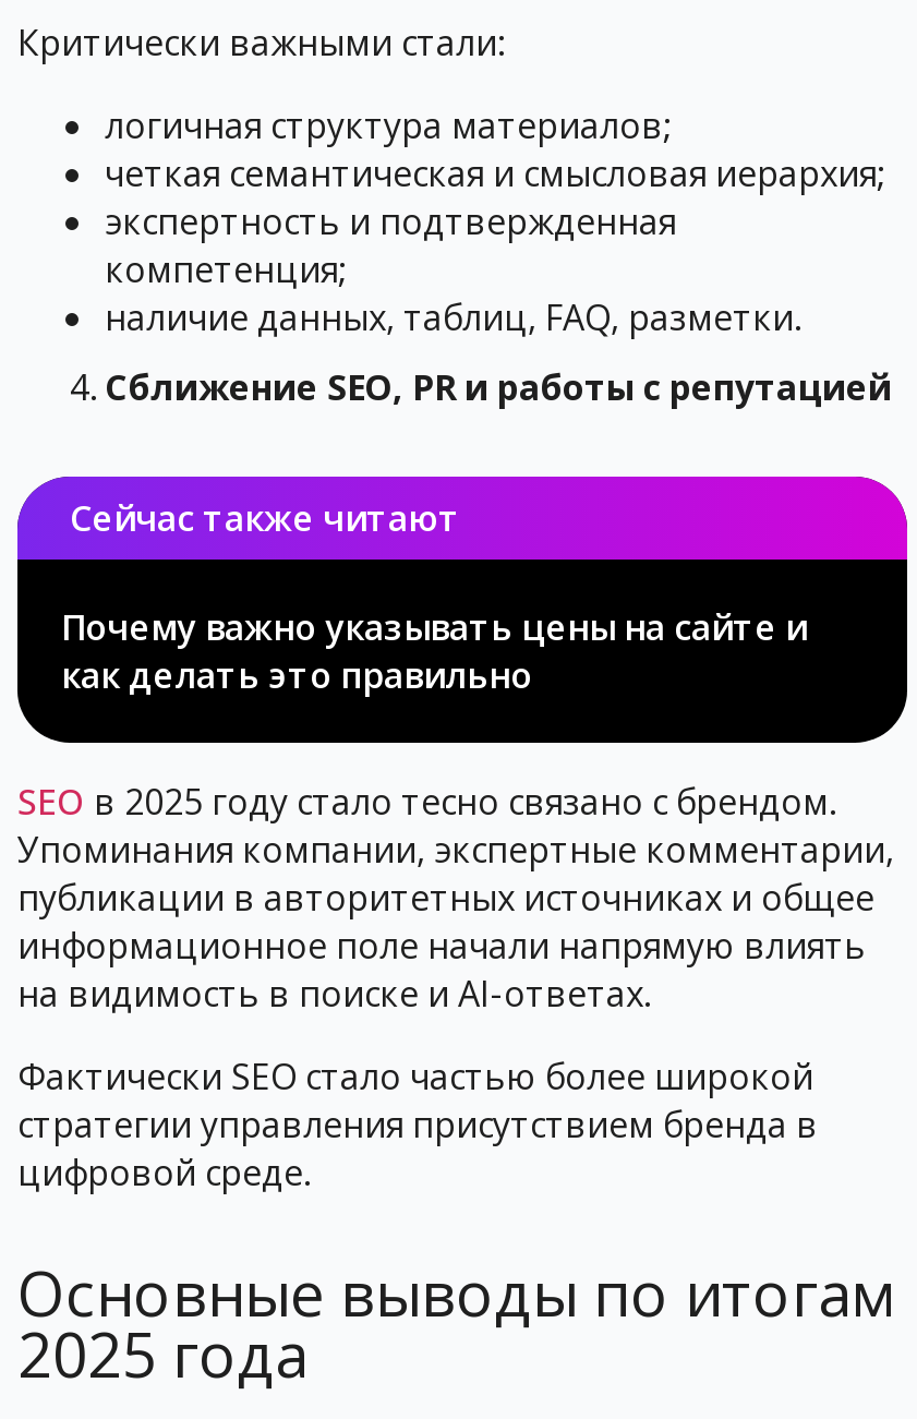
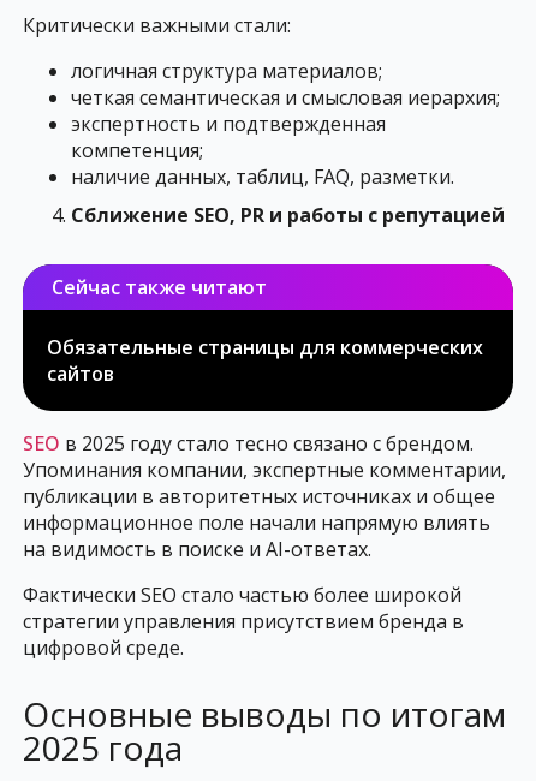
[61,603,807,699] Почему важно указывать цены на сайте и | как делать это правильно -> [47,334,483,387] Обязательные страницы для коммерческих | сайтов

